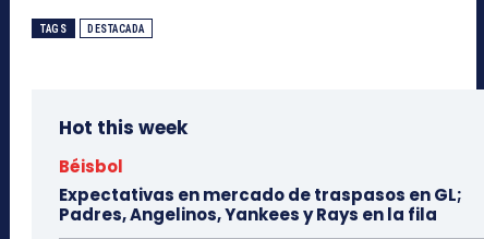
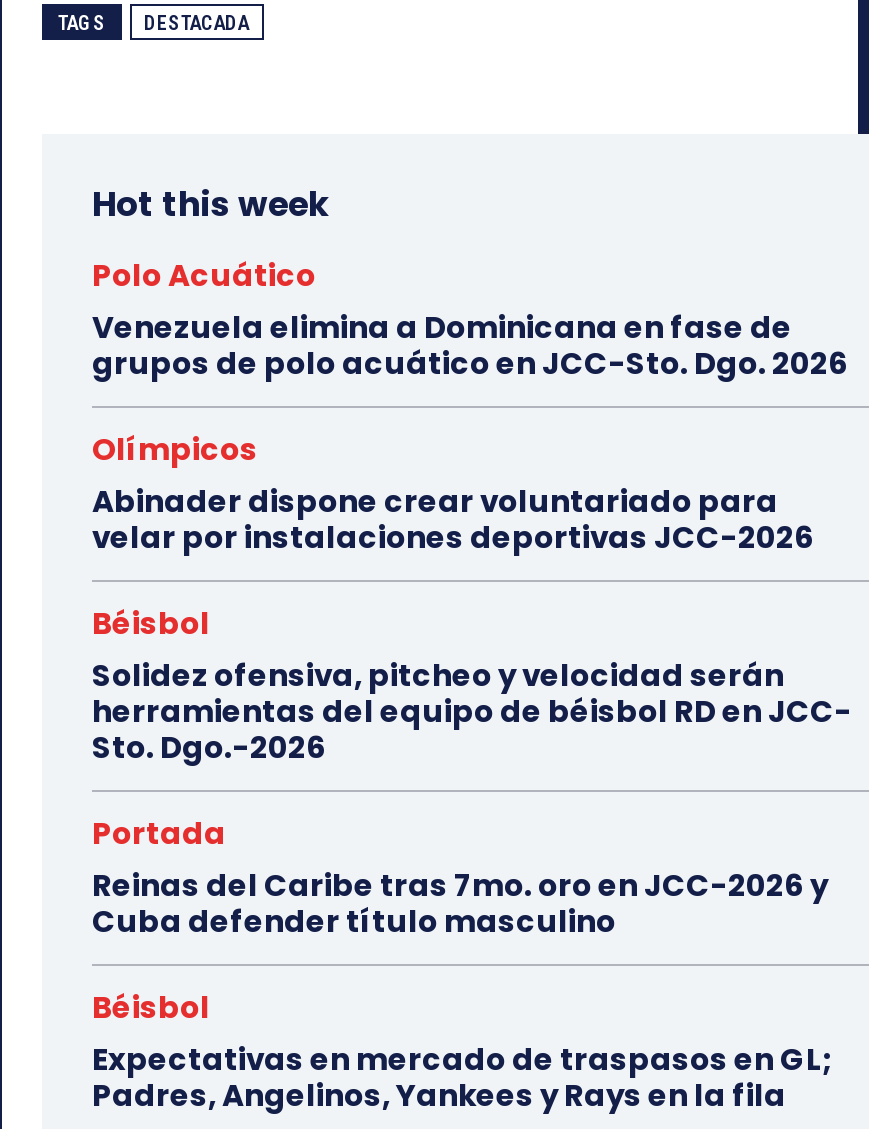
none -> [92,255,852,943] Polo Acuático | Venezuela elimina a Dominicana en fase de | grupos de polo acuático en JCC-Sto. Dgo. 2026 | Olímpicos | Abinader dispone crear voluntariado para | velar por instalaciones deportivas JCC-2026 | Béisbol | Solidez ofensiva, pitcheo y velocidad serán | herramientas del equipo de béisbol RD en JCC- | Sto. Dgo.-2026 | Portada | Reinas del Caribe tras 7mo. oro en JCC-2026 y | Cuba defender título masculino

